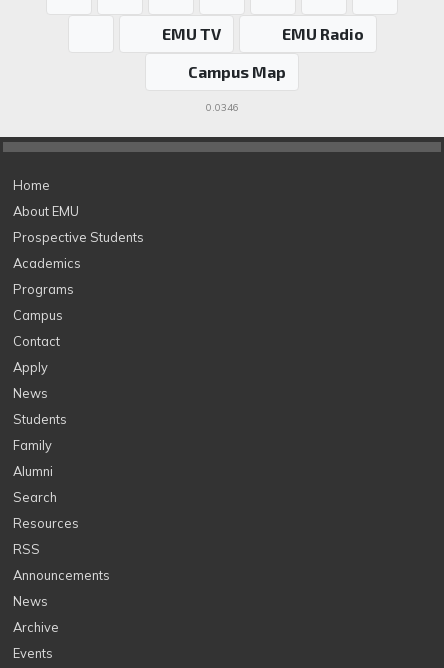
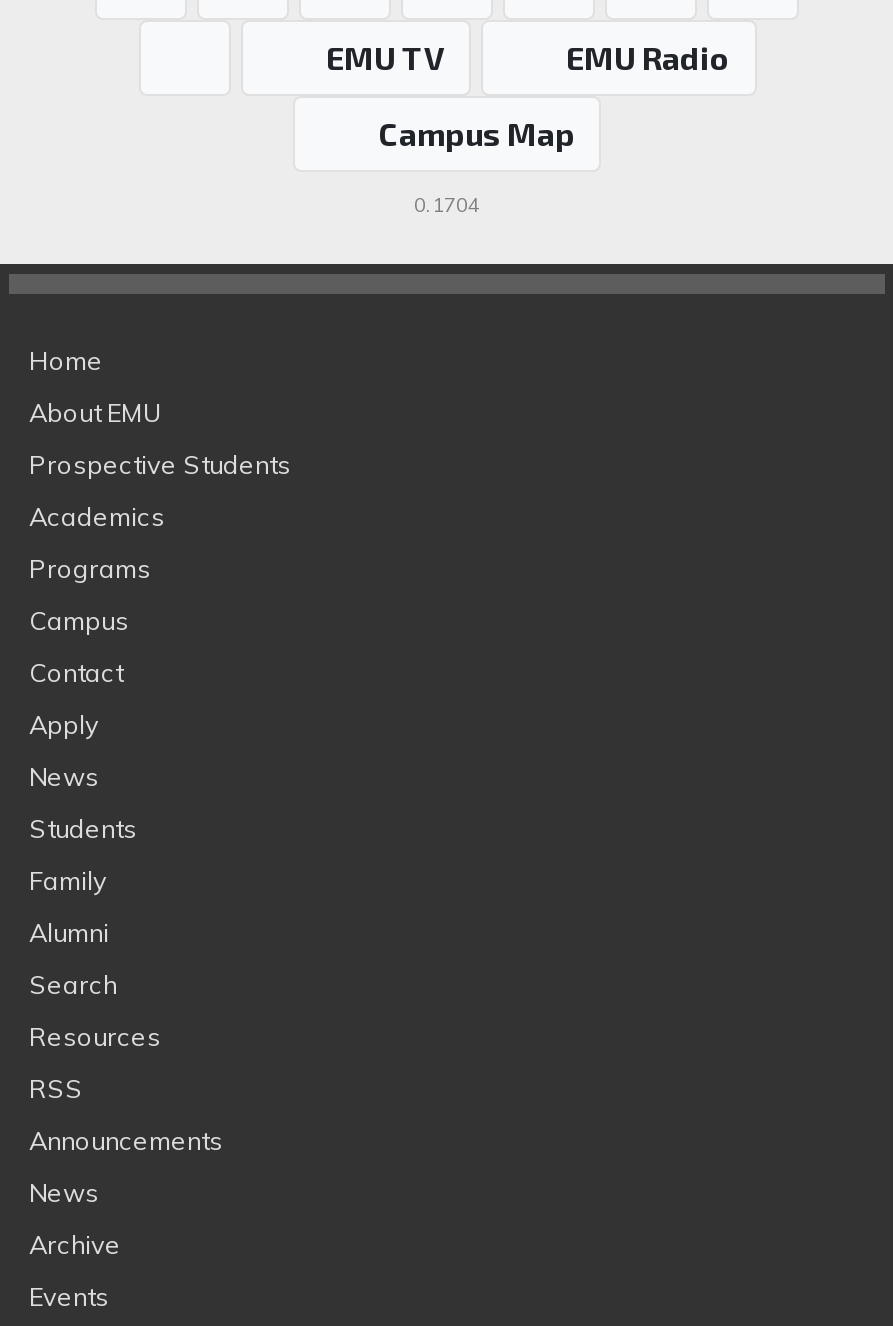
[205,101,238,114] 0.0346 -> [414,191,480,217] 0.1704

